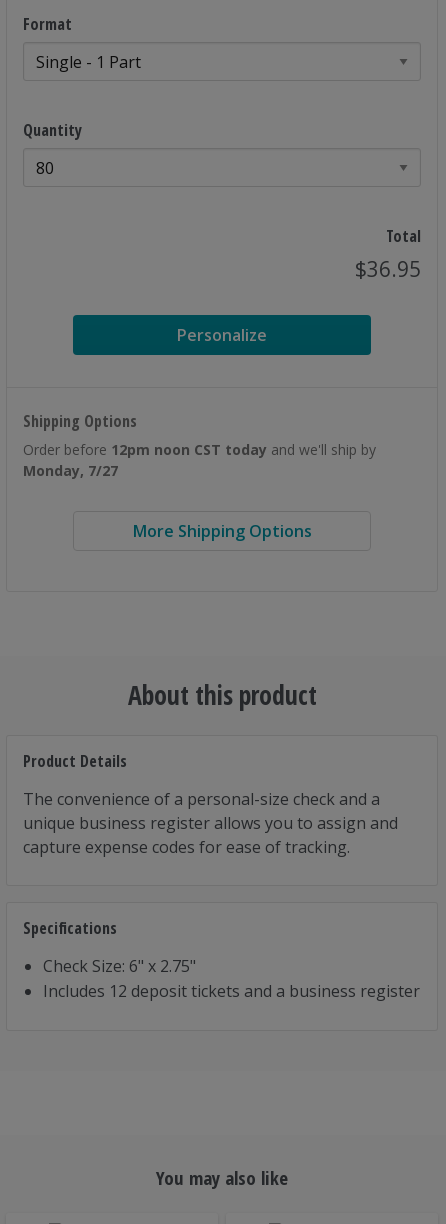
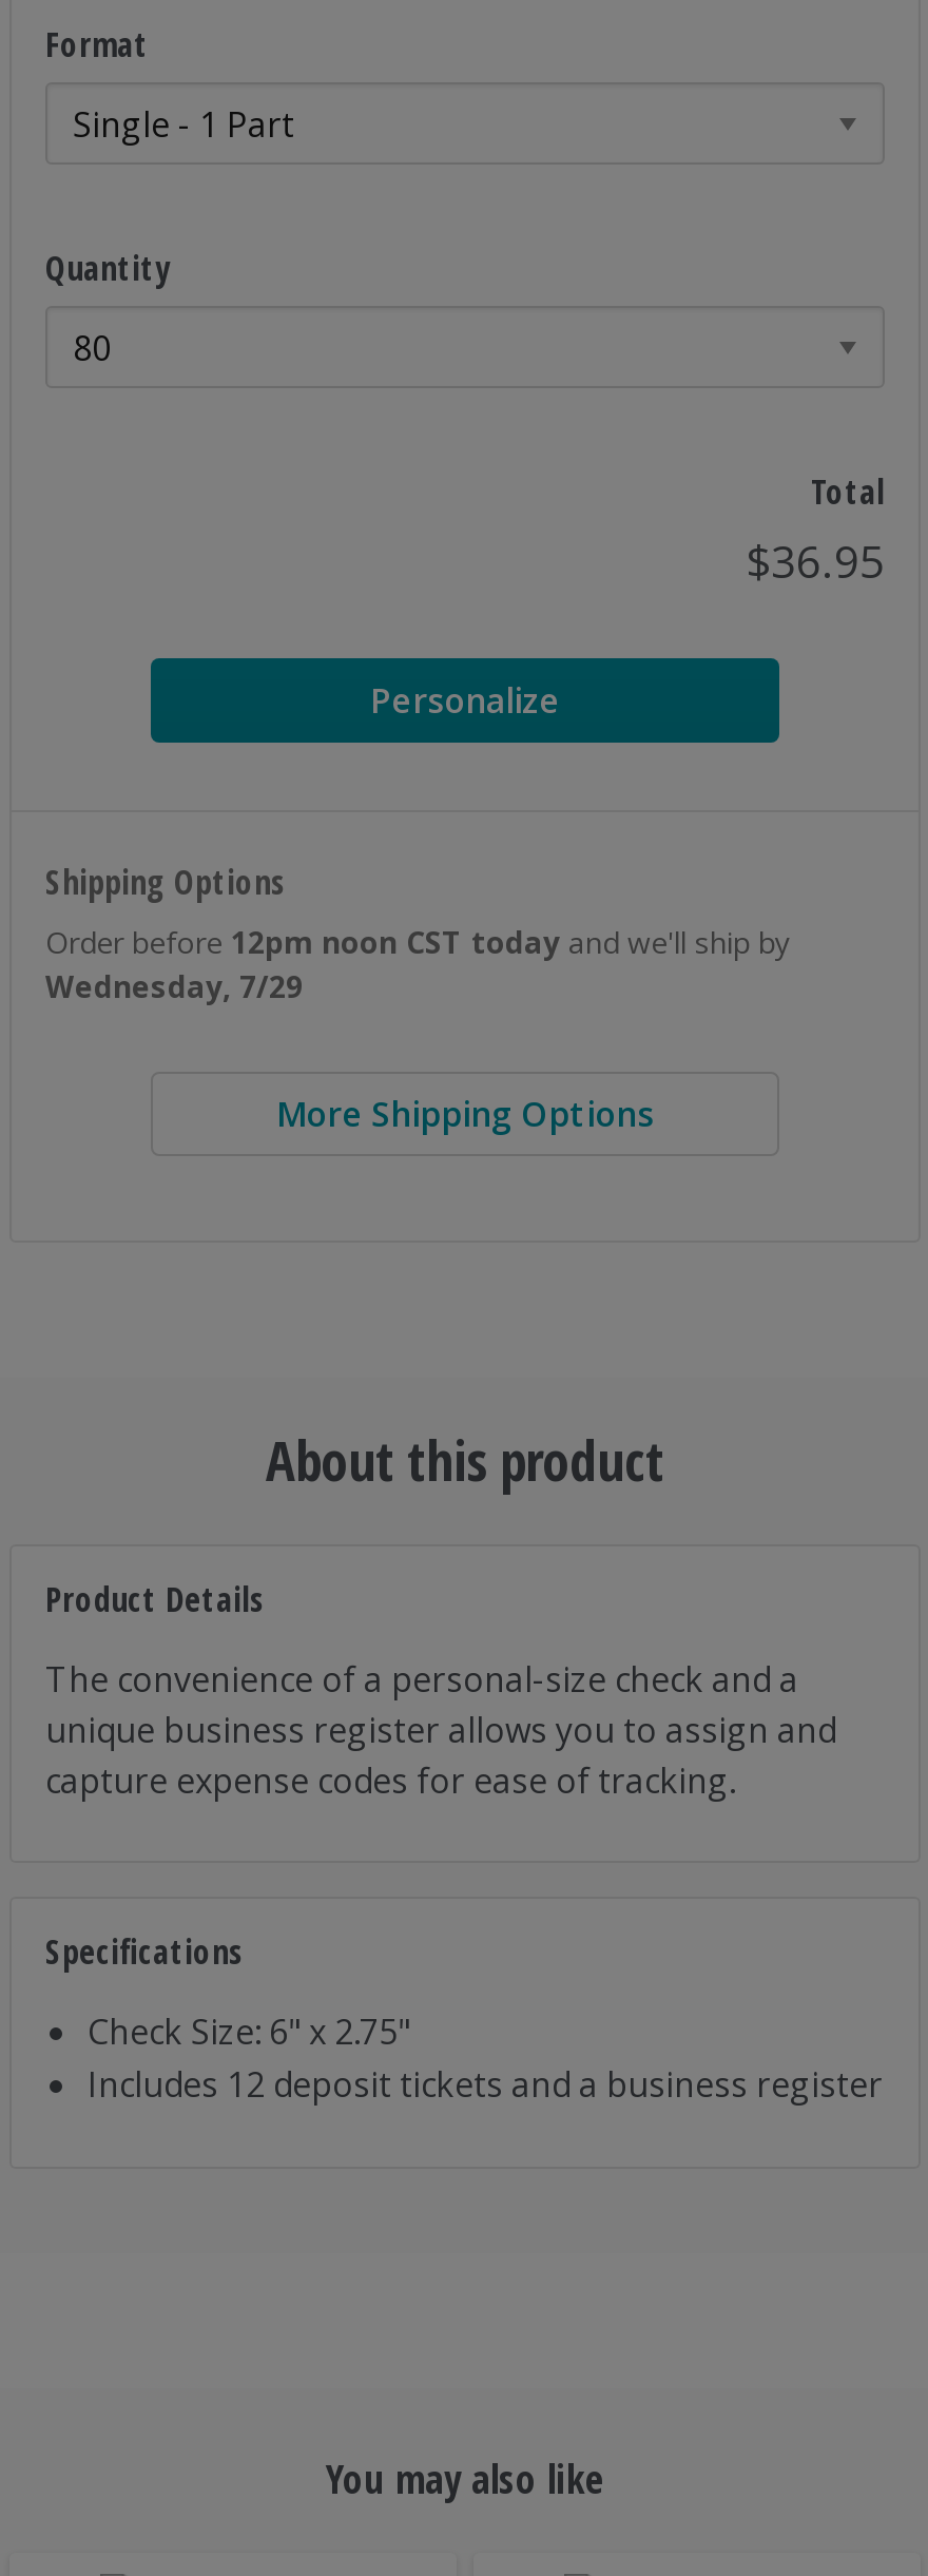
[23,461,118,480] Monday, 7/27 -> [45,965,303,1006] Wednesday, 7/29

